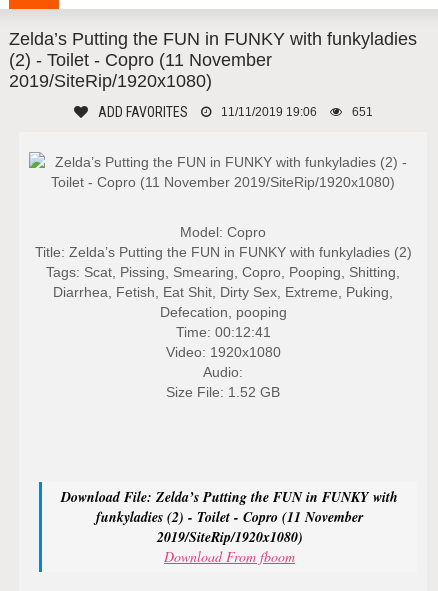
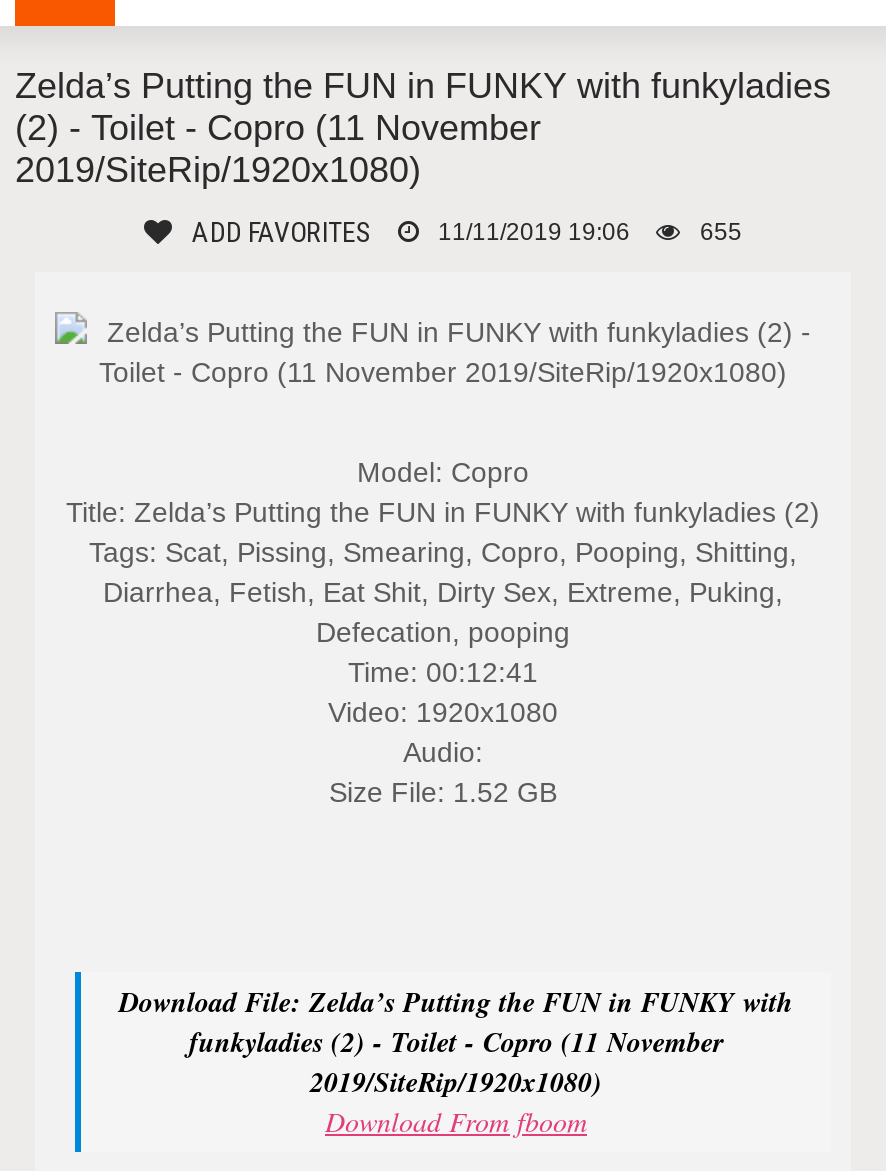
[351,105,372,119] 651 -> [700,218,742,246] 655

